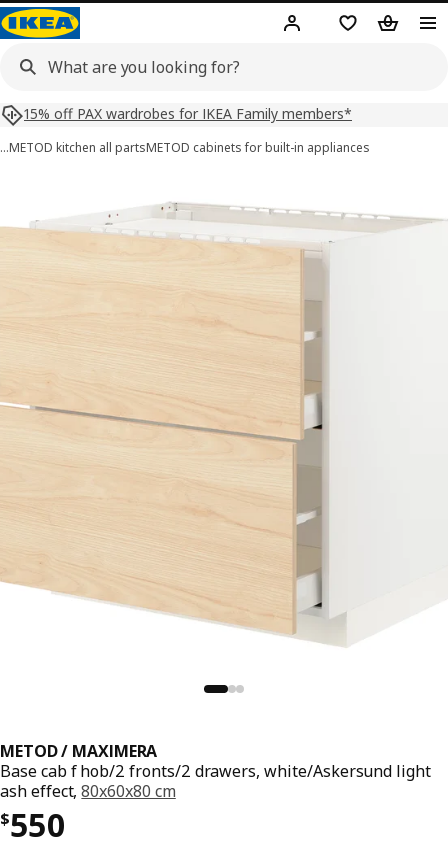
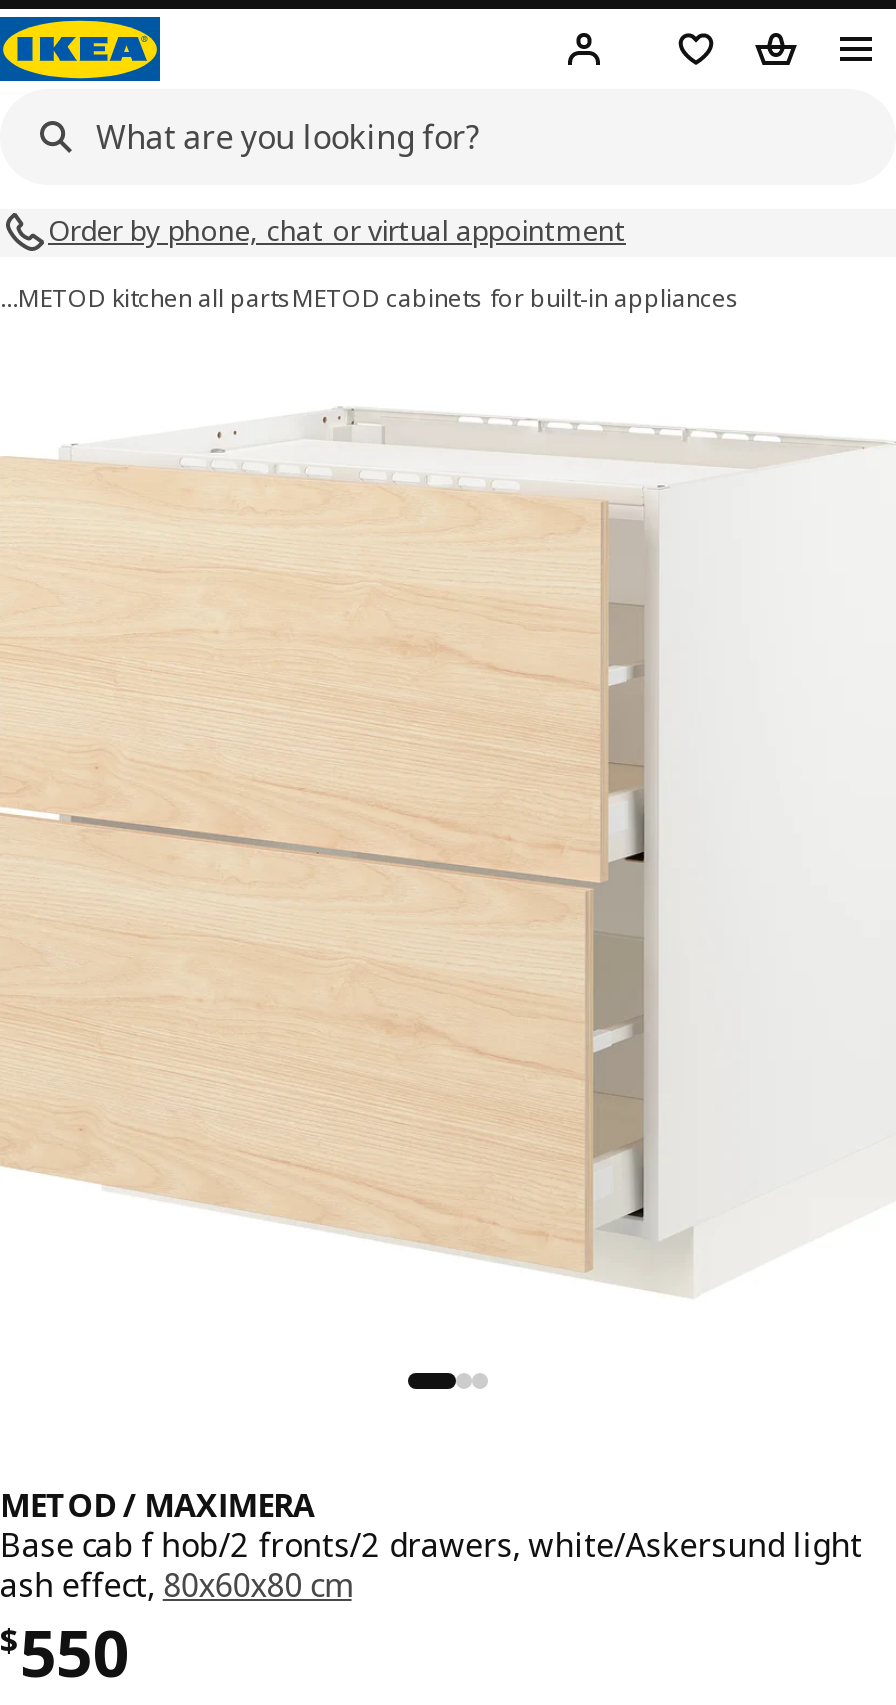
[24,104,352,123] 15% off PAX wardrobes for IKEA Family members* -> [48,211,626,249] Order by phone, chat or virtual appointment

